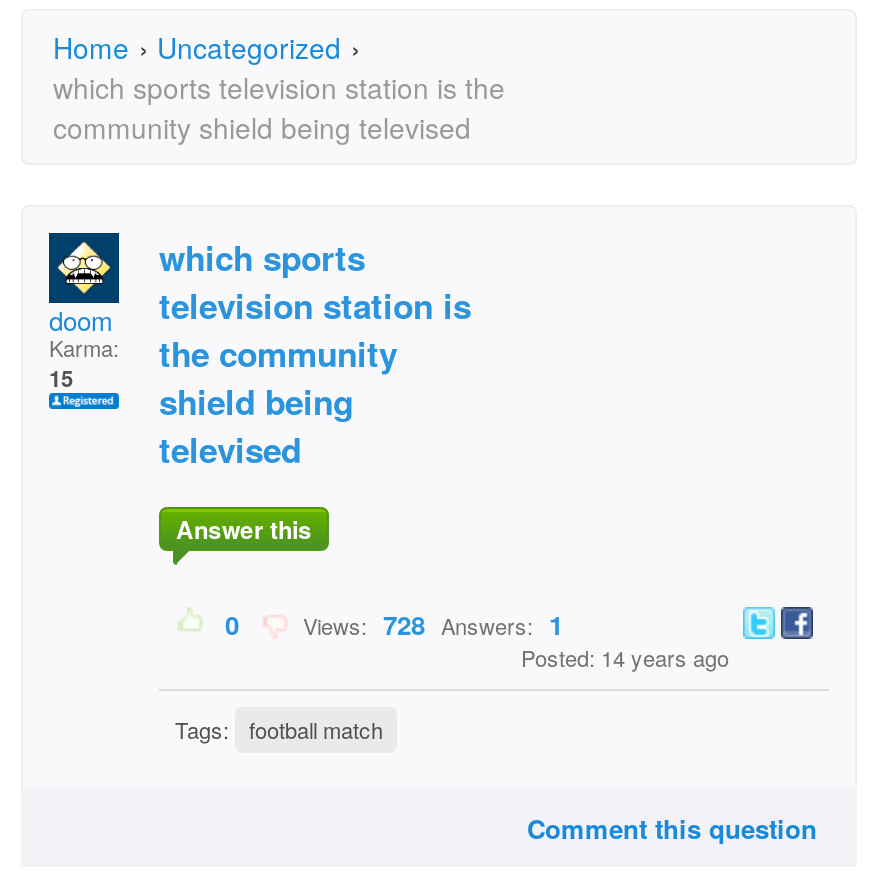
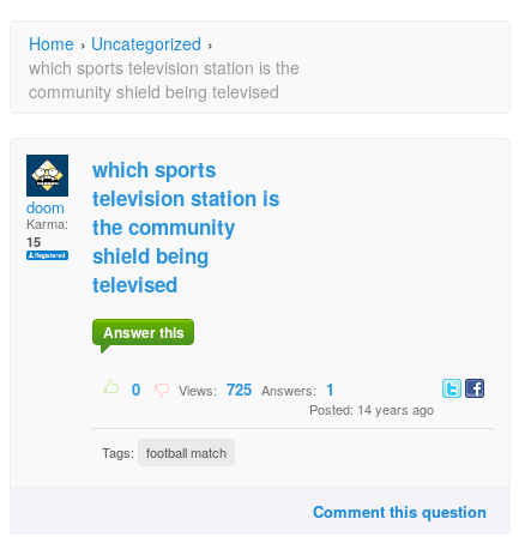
[291,605,563,643] Views: 728 Answers: 1 -> [171,378,334,400] Views: 725 Answers: 1

